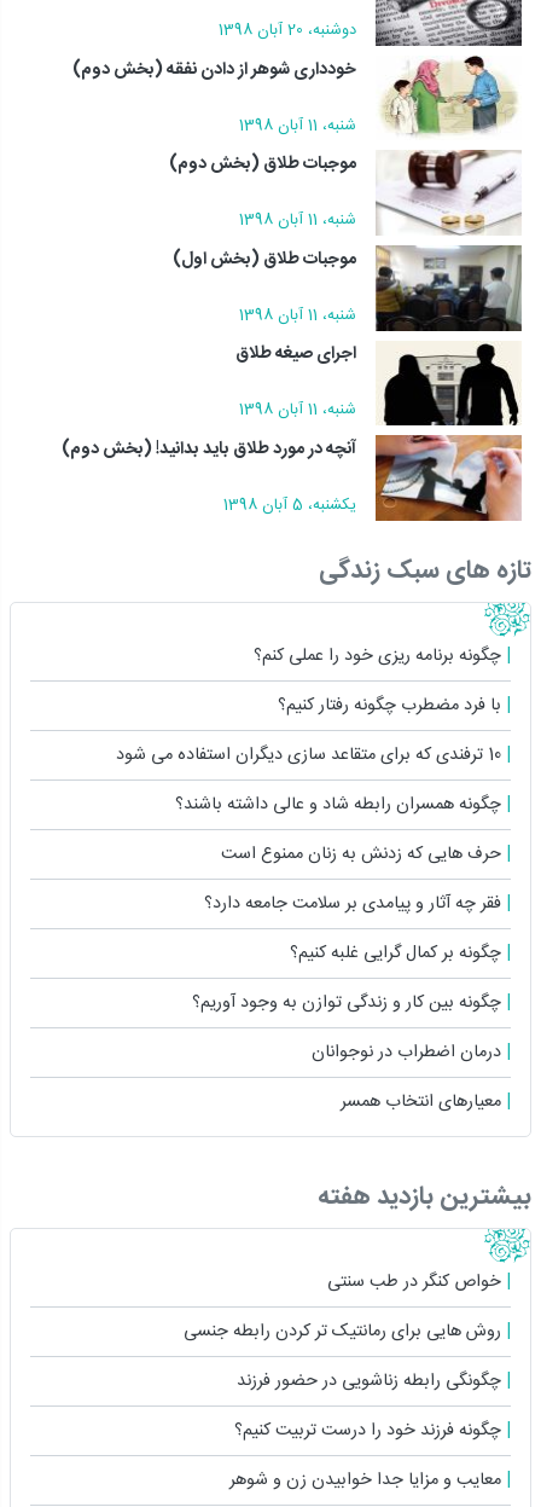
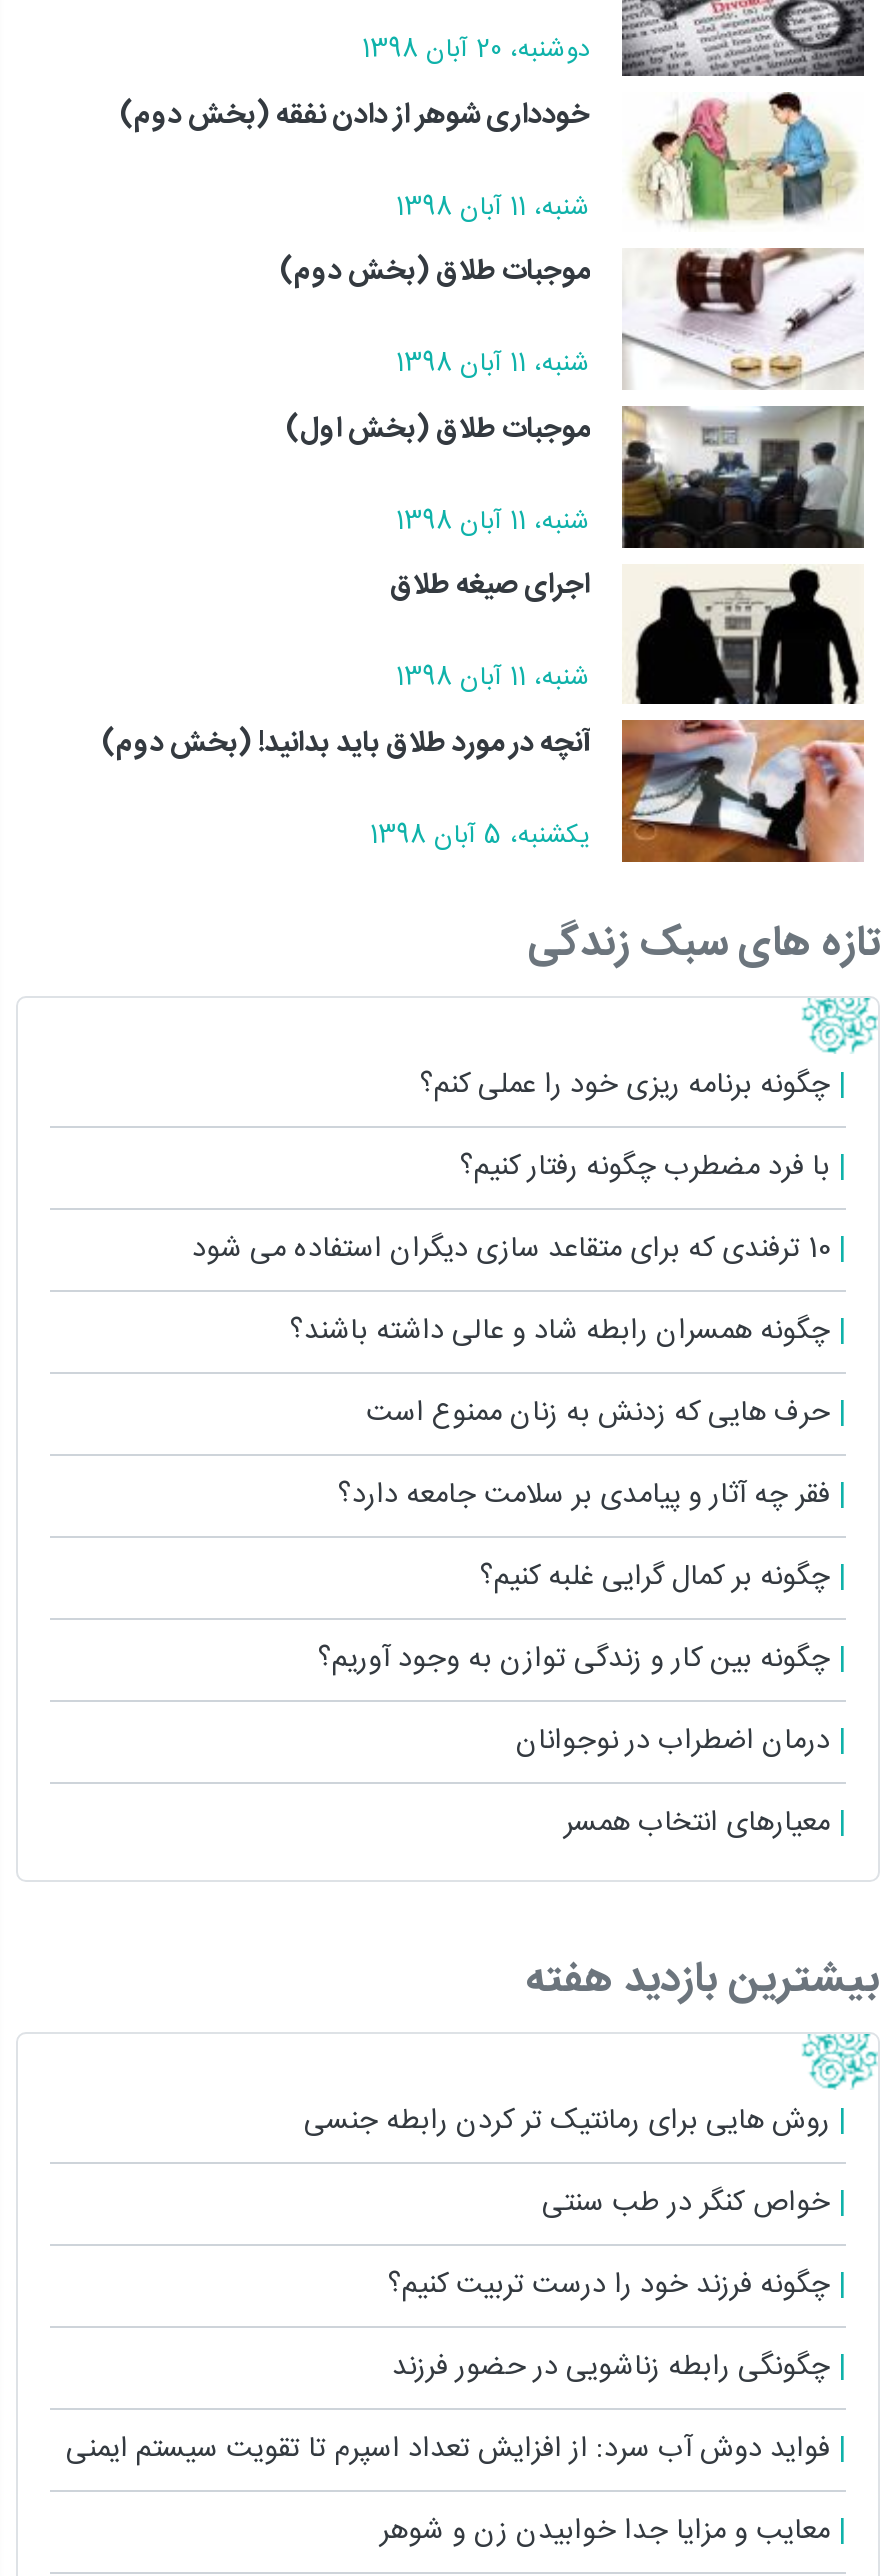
moved [184,1317,506,1346] -> [304,2098,838,2146]: روش هایی برای رمانتیک تر کردن رابطه جنسی
none -> [66,2426,838,2474] فواید دوش آب سرد: از افزایش تعداد اسپرم تا تقویت سیستم ایمنی
moved [234,1416,506,1445] -> [388,2262,838,2310]: چگونه فرزند خود را درست تربیت کنیم؟

